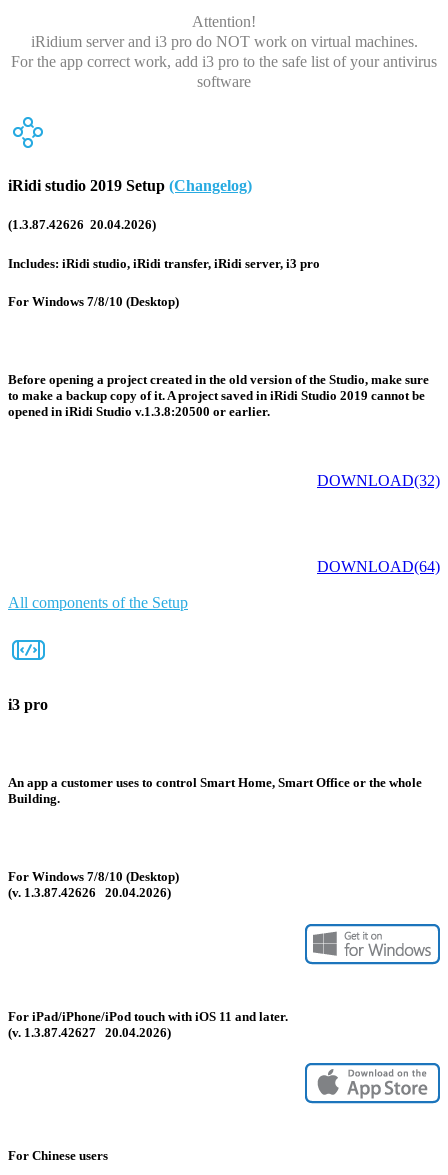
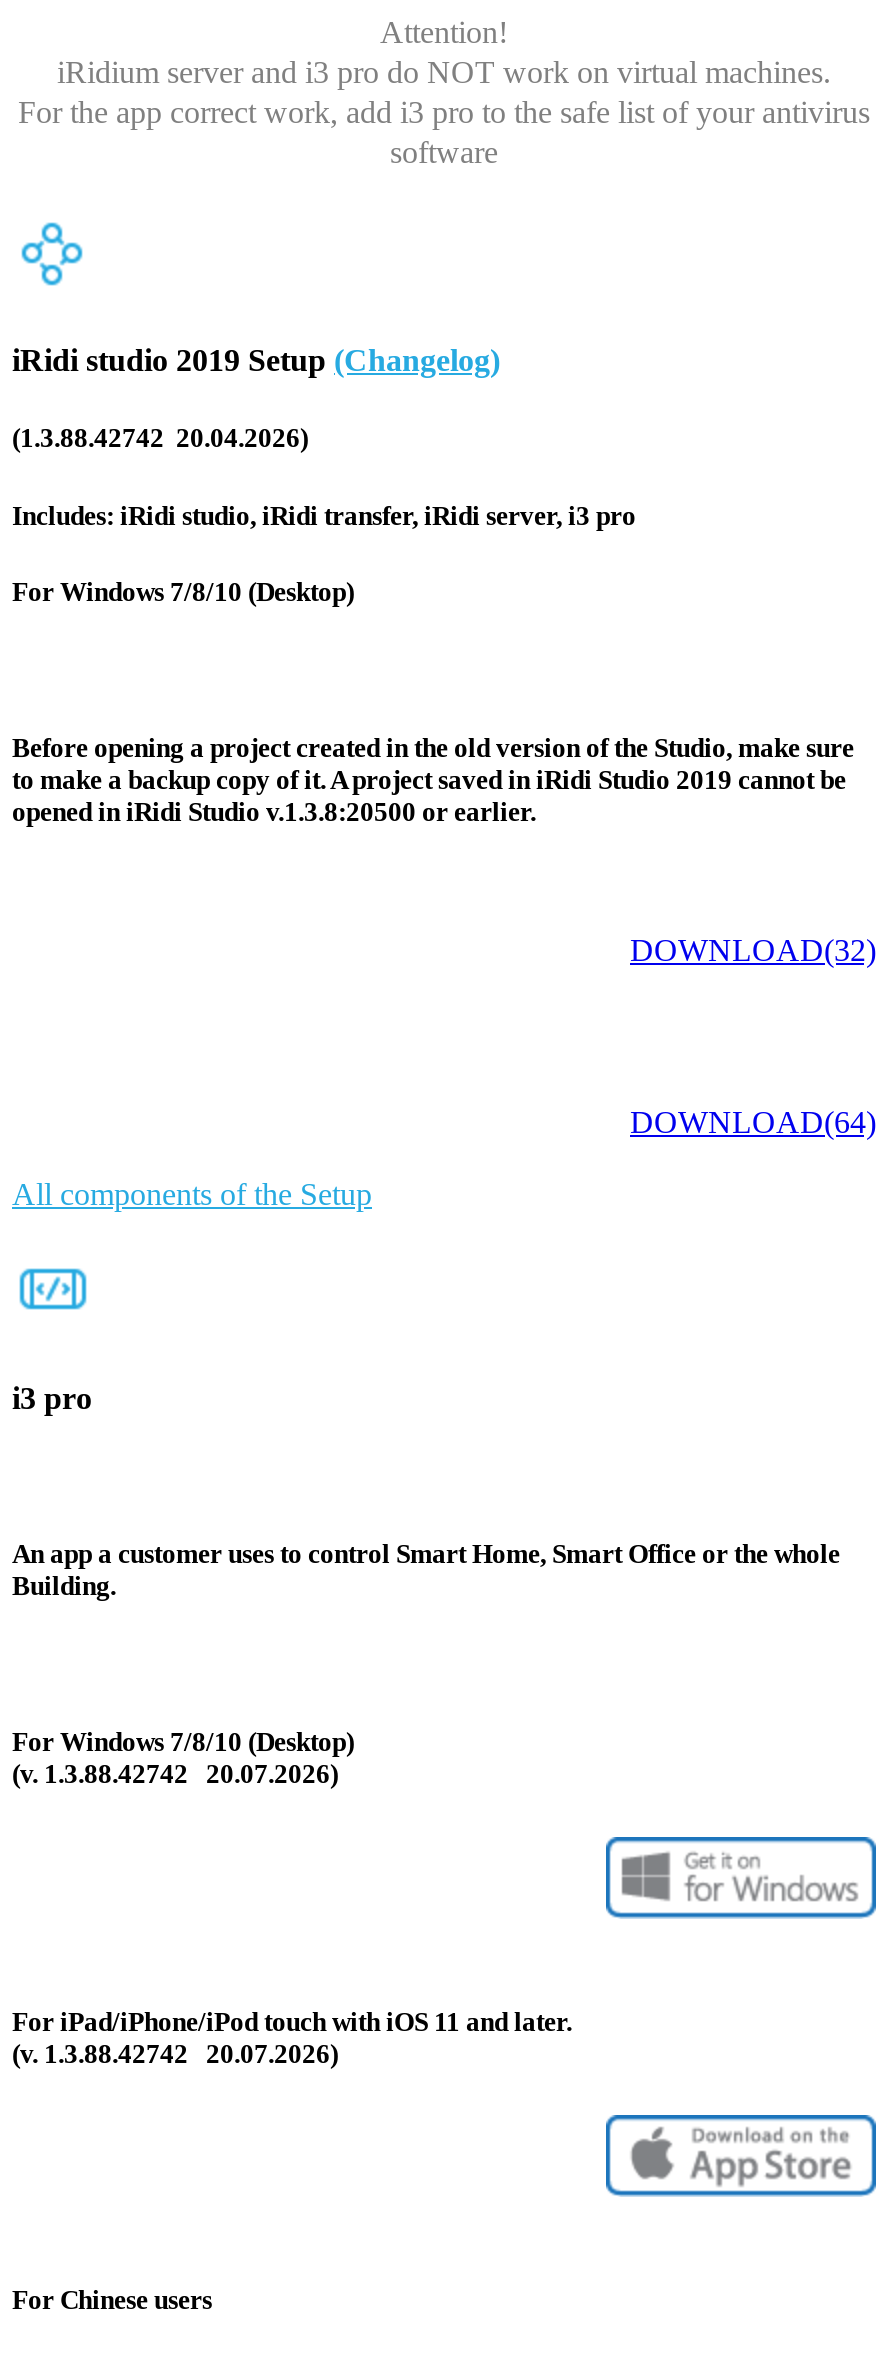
[8,217,156,232] (1.3.87.42626 20.04.2026) -> [12,424,308,454] (1.3.88.42742 20.04.2026)
[8,885,171,900] (v. 1.3.87.42626 20.04.2026) -> [12,1760,338,1790] (v. 1.3.88.42742 20.07.2026)
[8,1025,171,1040] (v. 1.3.87.42627 20.04.2026) -> [12,2038,338,2068] (v. 1.3.88.42742 20.07.2026)

